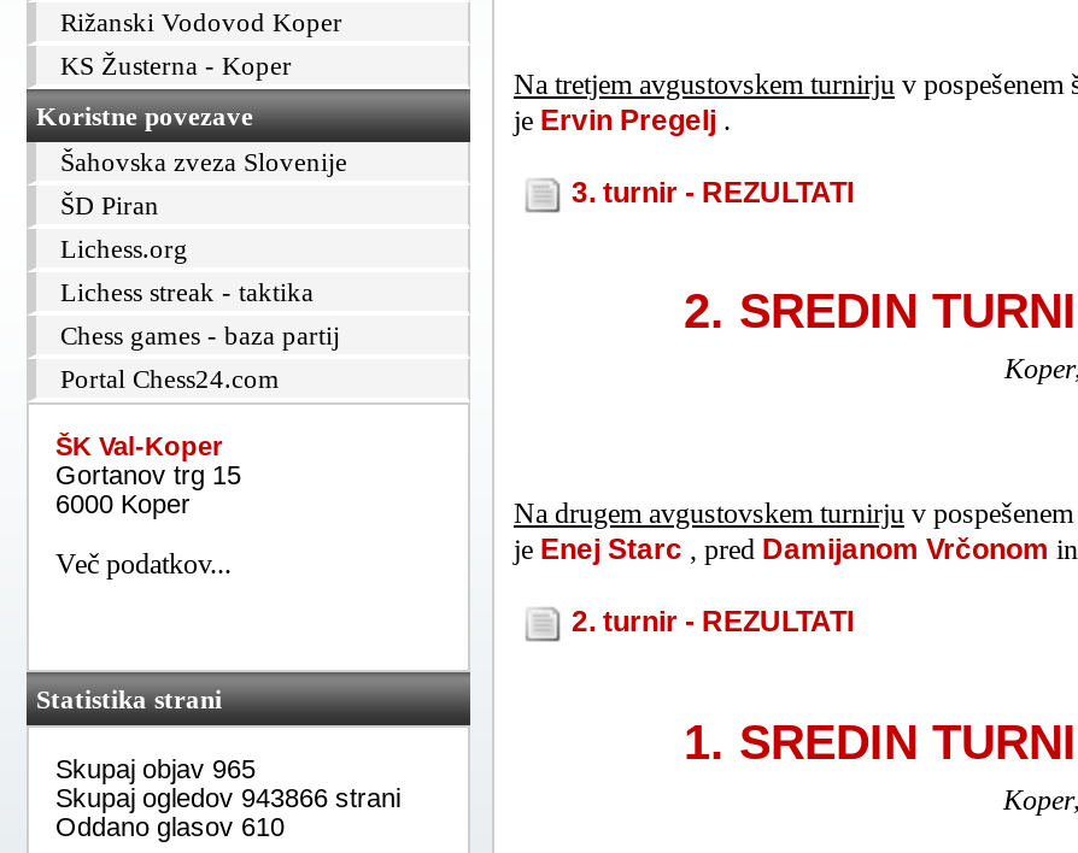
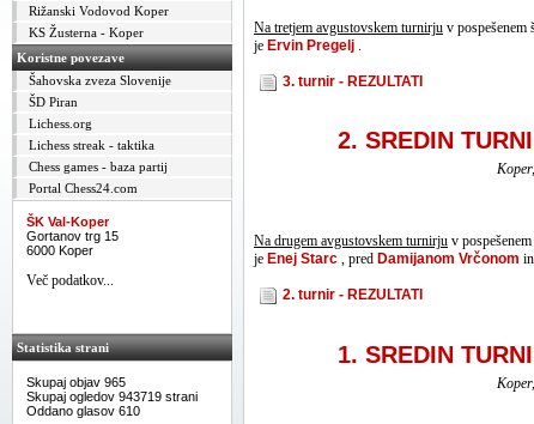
[55,783,400,812] Skupaj ogledov 943866 strani -> [26,389,198,404] Skupaj ogledov 943719 strani

